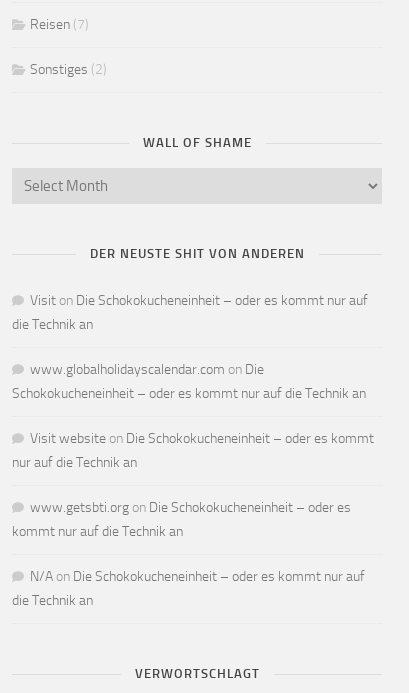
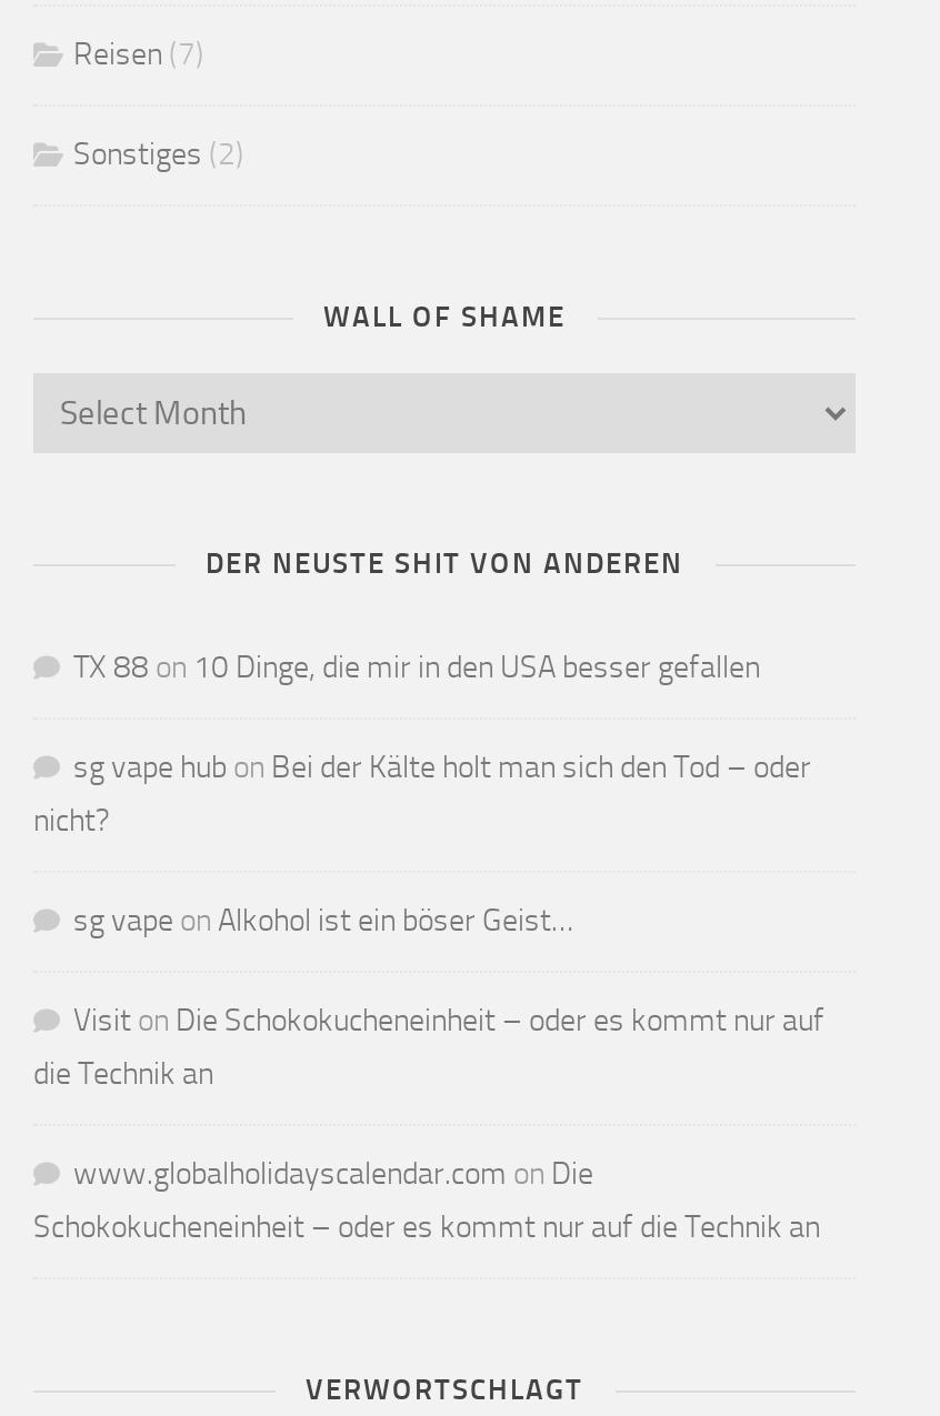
none -> [33,647,811,938] TX 88 on 10 Dinge, die mir in den USA besser gefallen | sg vape hub on Bei der Kälte holt man sich den Tod – oder | nicht? | sg vape on Alkohol ist ein böser Geist…
moved [12,291,368,401] -> [33,1001,824,1245]: Visit on Die Schokokucheneinheit – oder es kommt nur auf | die Technik an | www.globalholidayscalendar.com on Die | Schokokucheneinheit – oder es kommt nur auf die Technik an
[12,429,374,608] Visit website on Die Schokokucheneinheit – oder es kommt | nur auf die Technik an | www.getsbti.org on Die Schokokucheneinheit – oder es | kommt nur auf die Technik an | N/A on Die Schokokucheneinheit – oder es kommt nur auf | die Technik an -> none

